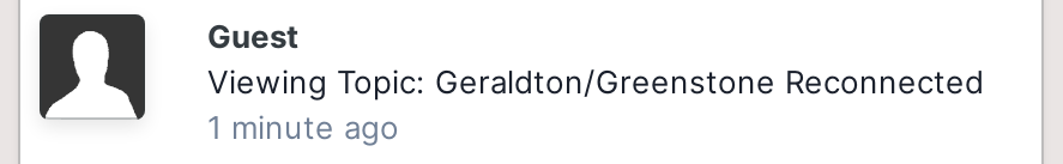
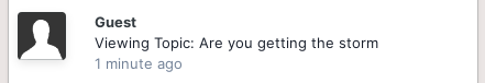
[207,62,984,100] Viewing Topic: Geraldton/Greenstone Reconnected -> [95,34,378,51] Viewing Topic: Are you getting the storm

